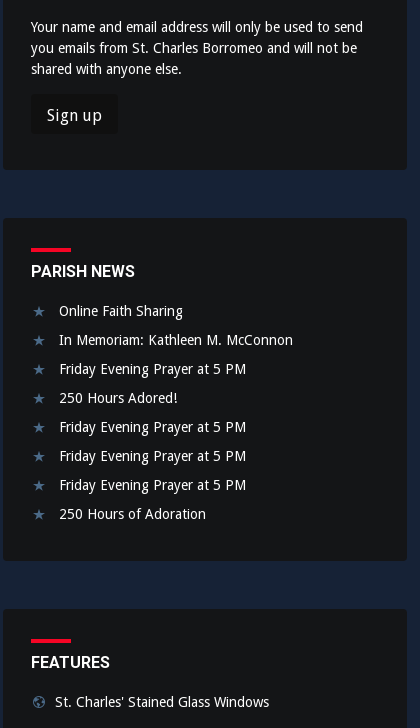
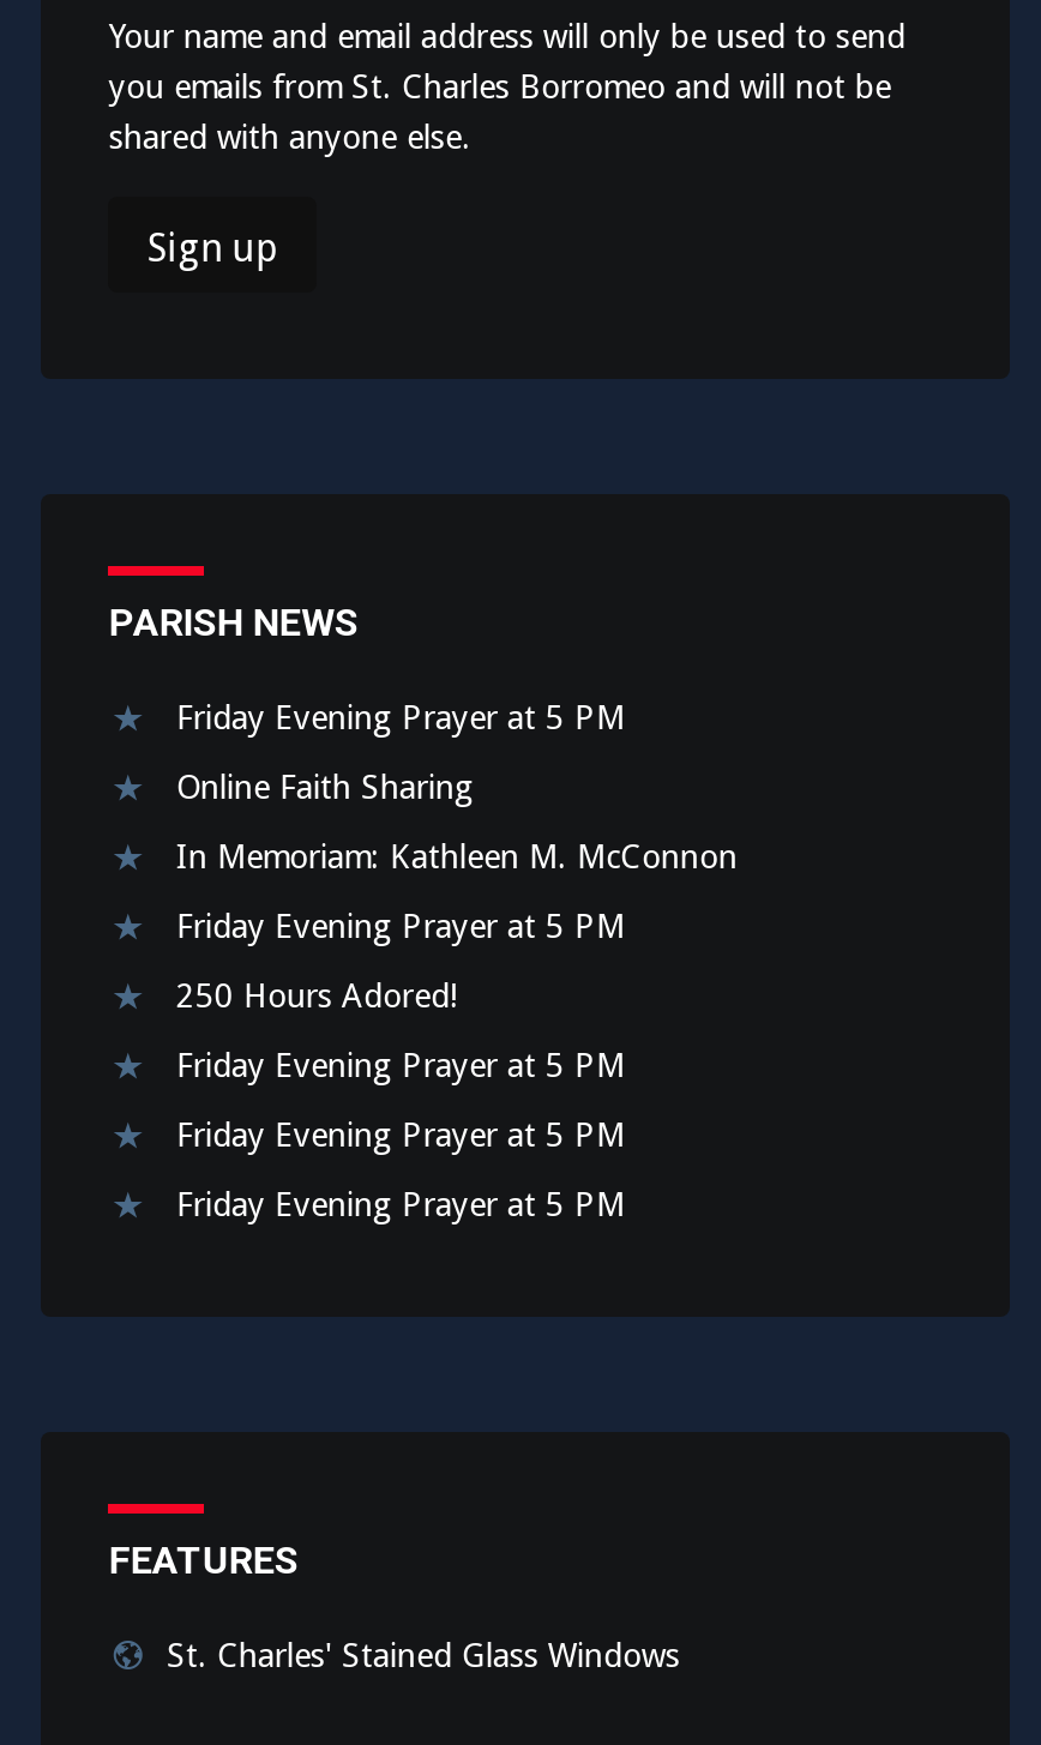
none -> [176,698,625,736] Friday Evening Prayer at 5 PM
moved [59,303,293,493] -> [176,768,737,1223]: Online Faith Sharing | In Memoriam: Kathleen M. McConnon | Friday Evening Prayer at 5 PM | 250 Hours Adored! | Friday Evening Prayer at 5 PM | Friday Evening Prayer at 5 PM | Friday Evening Prayer at 5 PM
[59,506,206,522] 250 Hours of Adoration -> none

